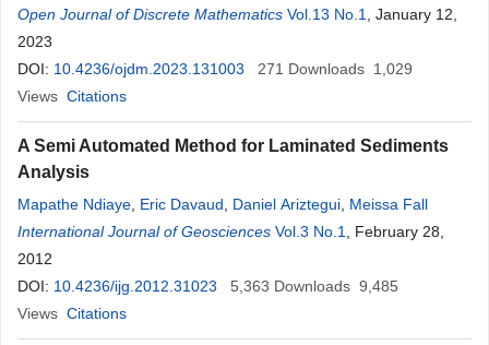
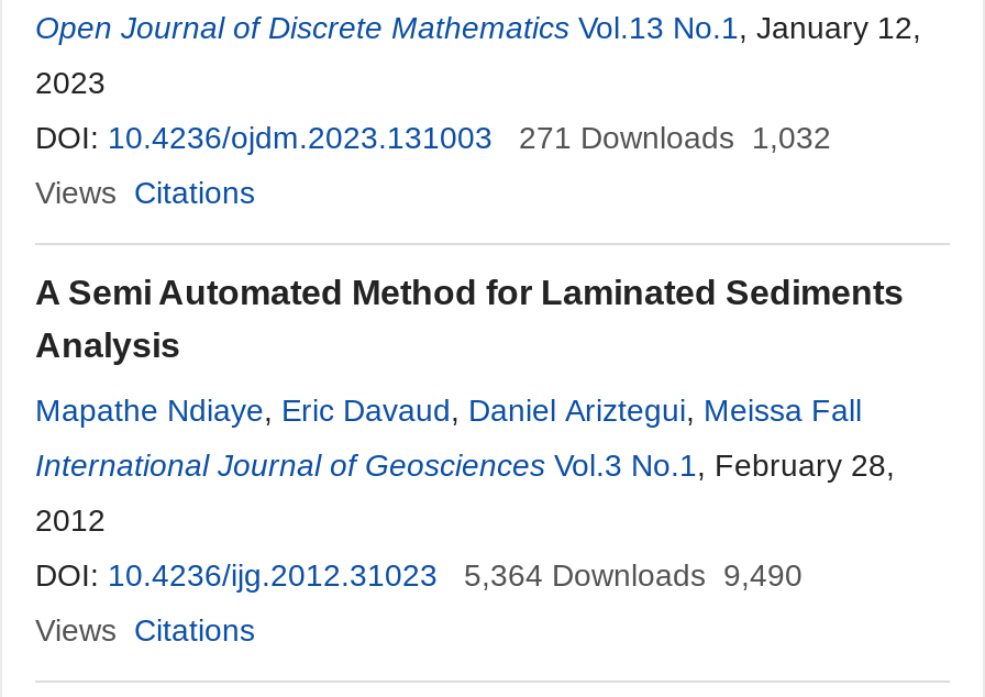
[17,60,413,78] DOI: 10.4236/ojdm.2023.131003 271 Downloads 1,029 -> [35,120,831,155] DOI: 10.4236/ojdm.2023.131003 271 Downloads 1,032
[17,277,398,295] DOI: 10.4236/ijg.2012.31023 5,363 Downloads 9,485 -> [35,557,803,593] DOI: 10.4236/ijg.2012.31023 5,364 Downloads 9,490

